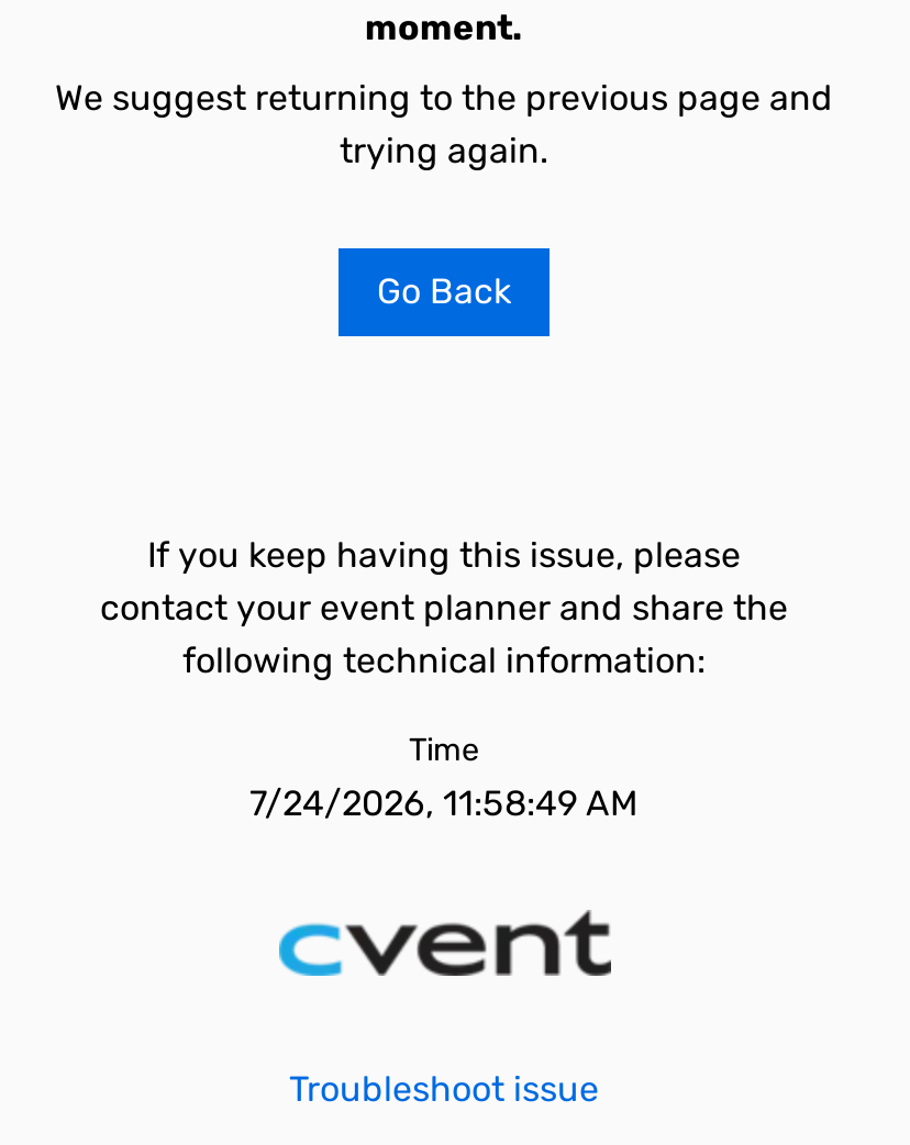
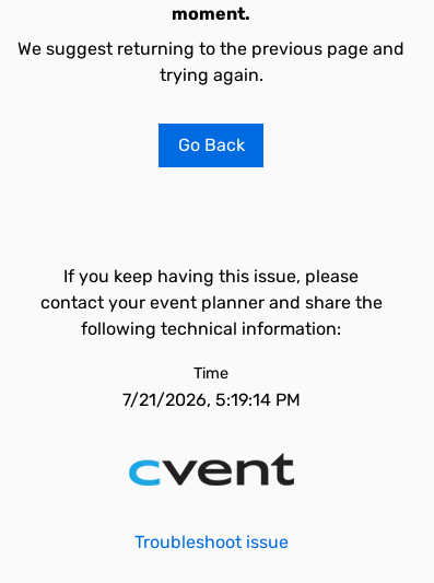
[249,782,639,824] 7/24/2026, 11:58:49 AM -> [122,389,300,410] 7/21/2026, 5:19:14 PM

